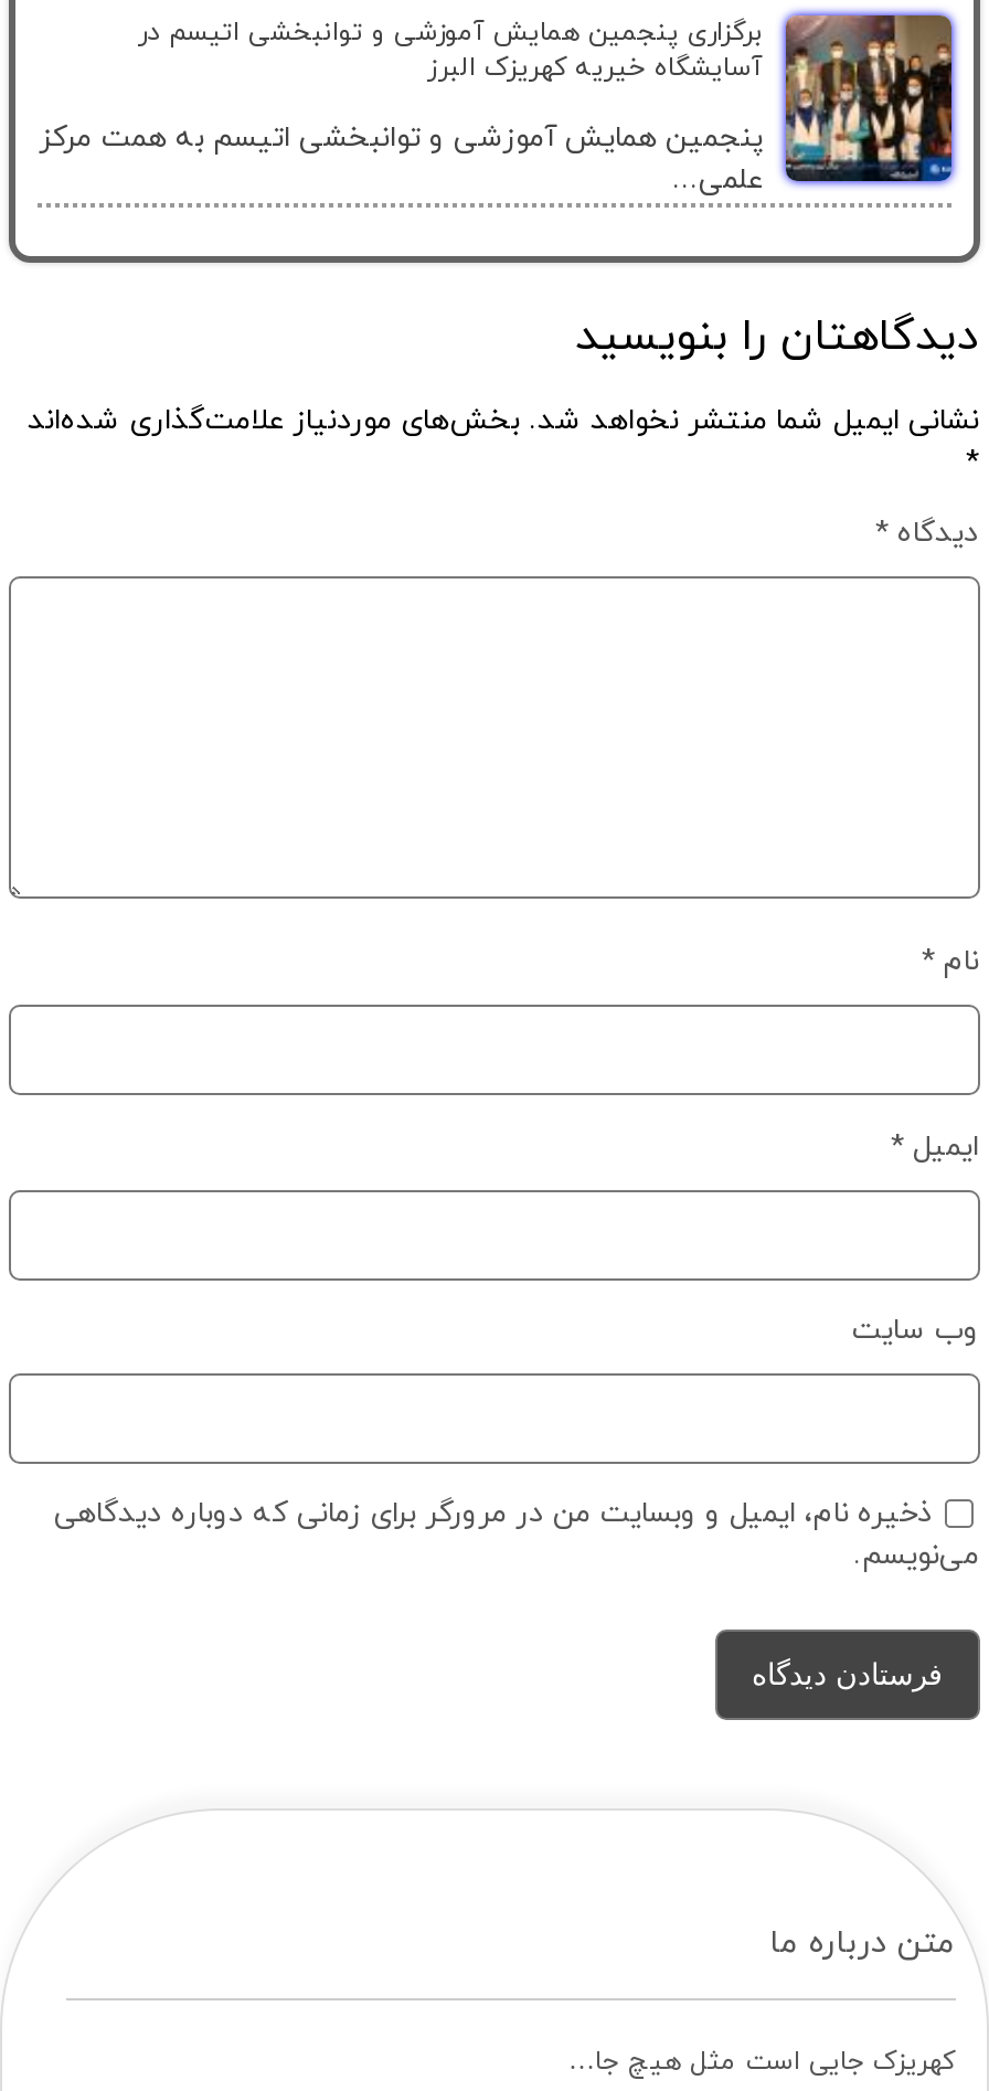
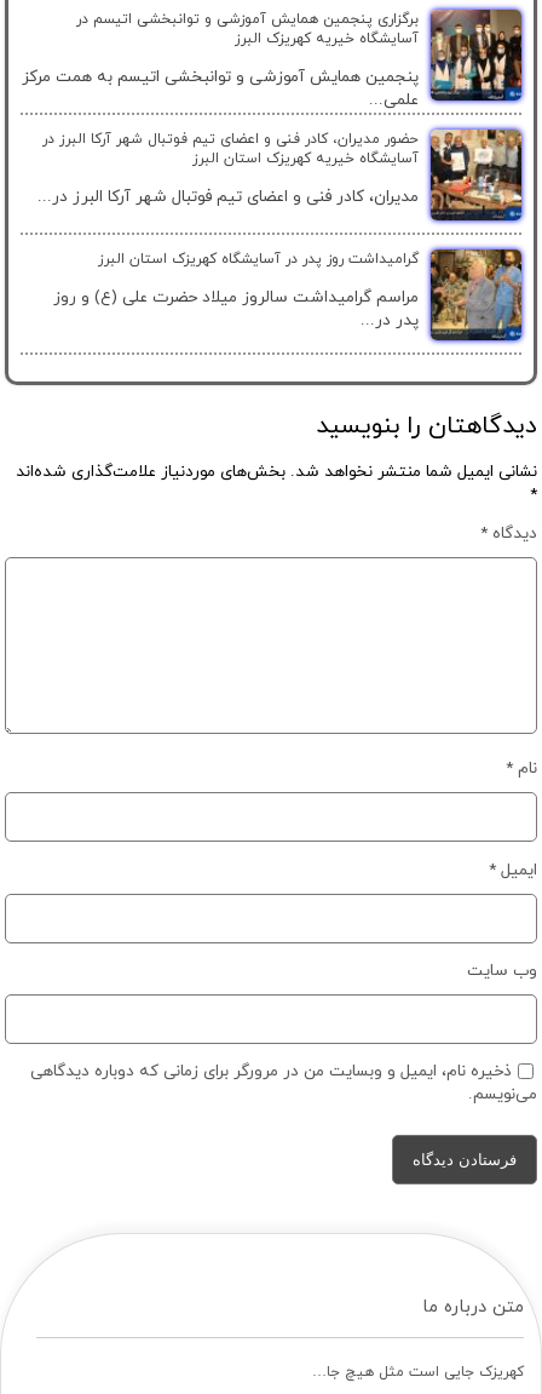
none -> [37,126,525,331] [image] | حضور مدیران، کادر فنی و اعضای تیم فوتبال شهر آرکا البرز در | آسایشگاه خیریه کهریزک استان البرز | مدیران، کادر فنی و اعضای تیم فوتبال شهر آرکا البرز در... | گرامیداشت روز پدر در آسایشگاه کهریزک استان البرز | مراسم گرامیداشت سالروز میلاد حضرت علی (ع) و روز | پدر در...
none -> [436,248,523,339] [image]

